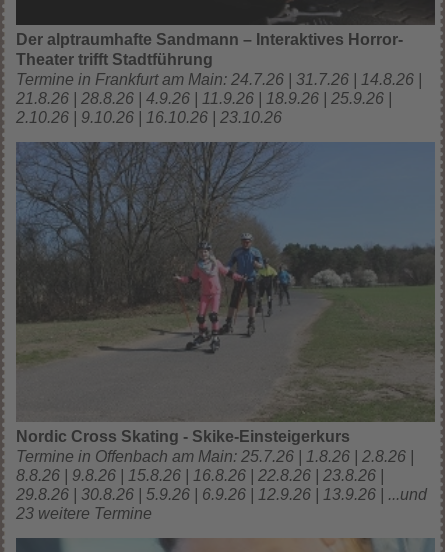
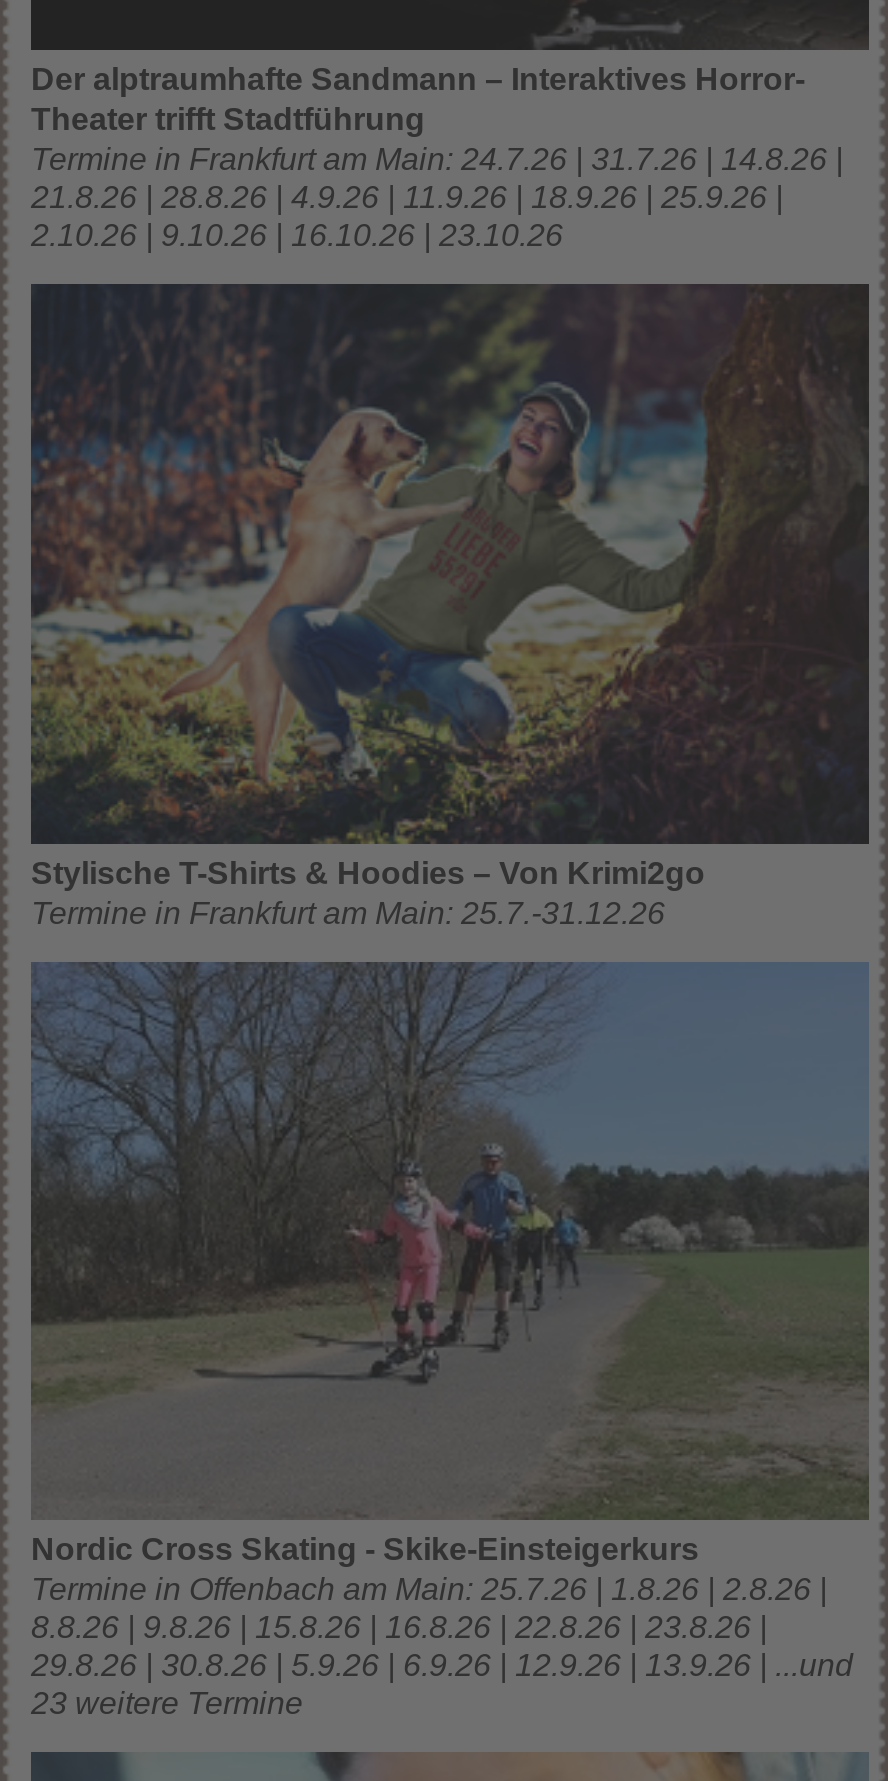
none -> [31,282,869,930] [image] | Stylische T-Shirts & Hoodies – Von Krimi2go | Termine in Frankfurt am Main: 25.7.-31.12.26

